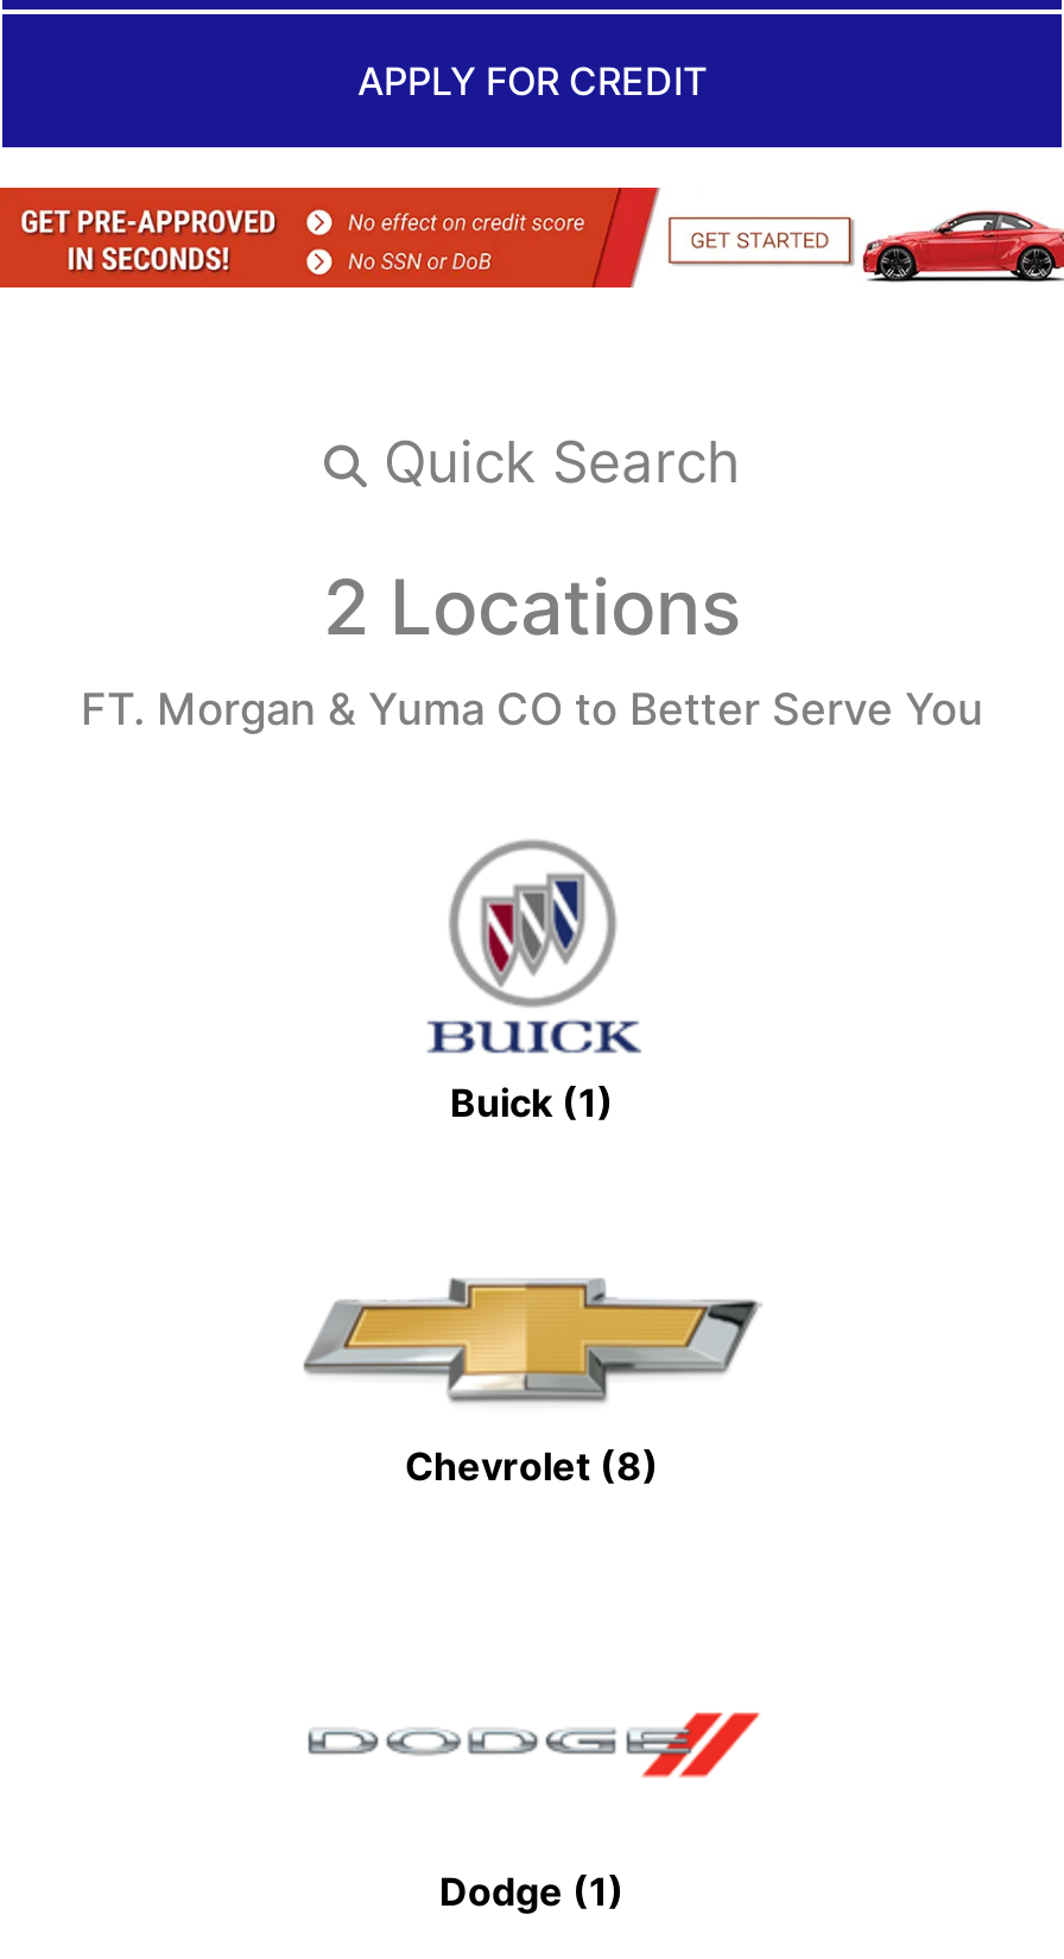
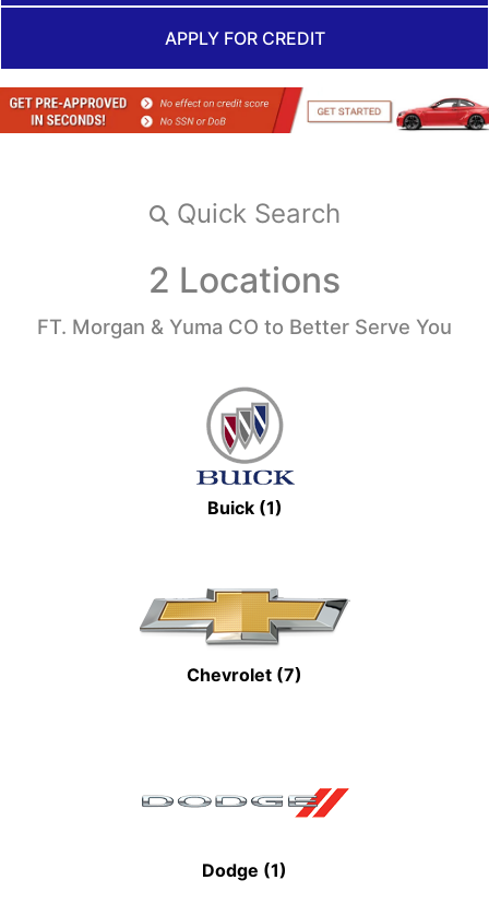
[405,1441,659,1489] Chevrolet (8) -> [187,663,302,685] Chevrolet (7)

